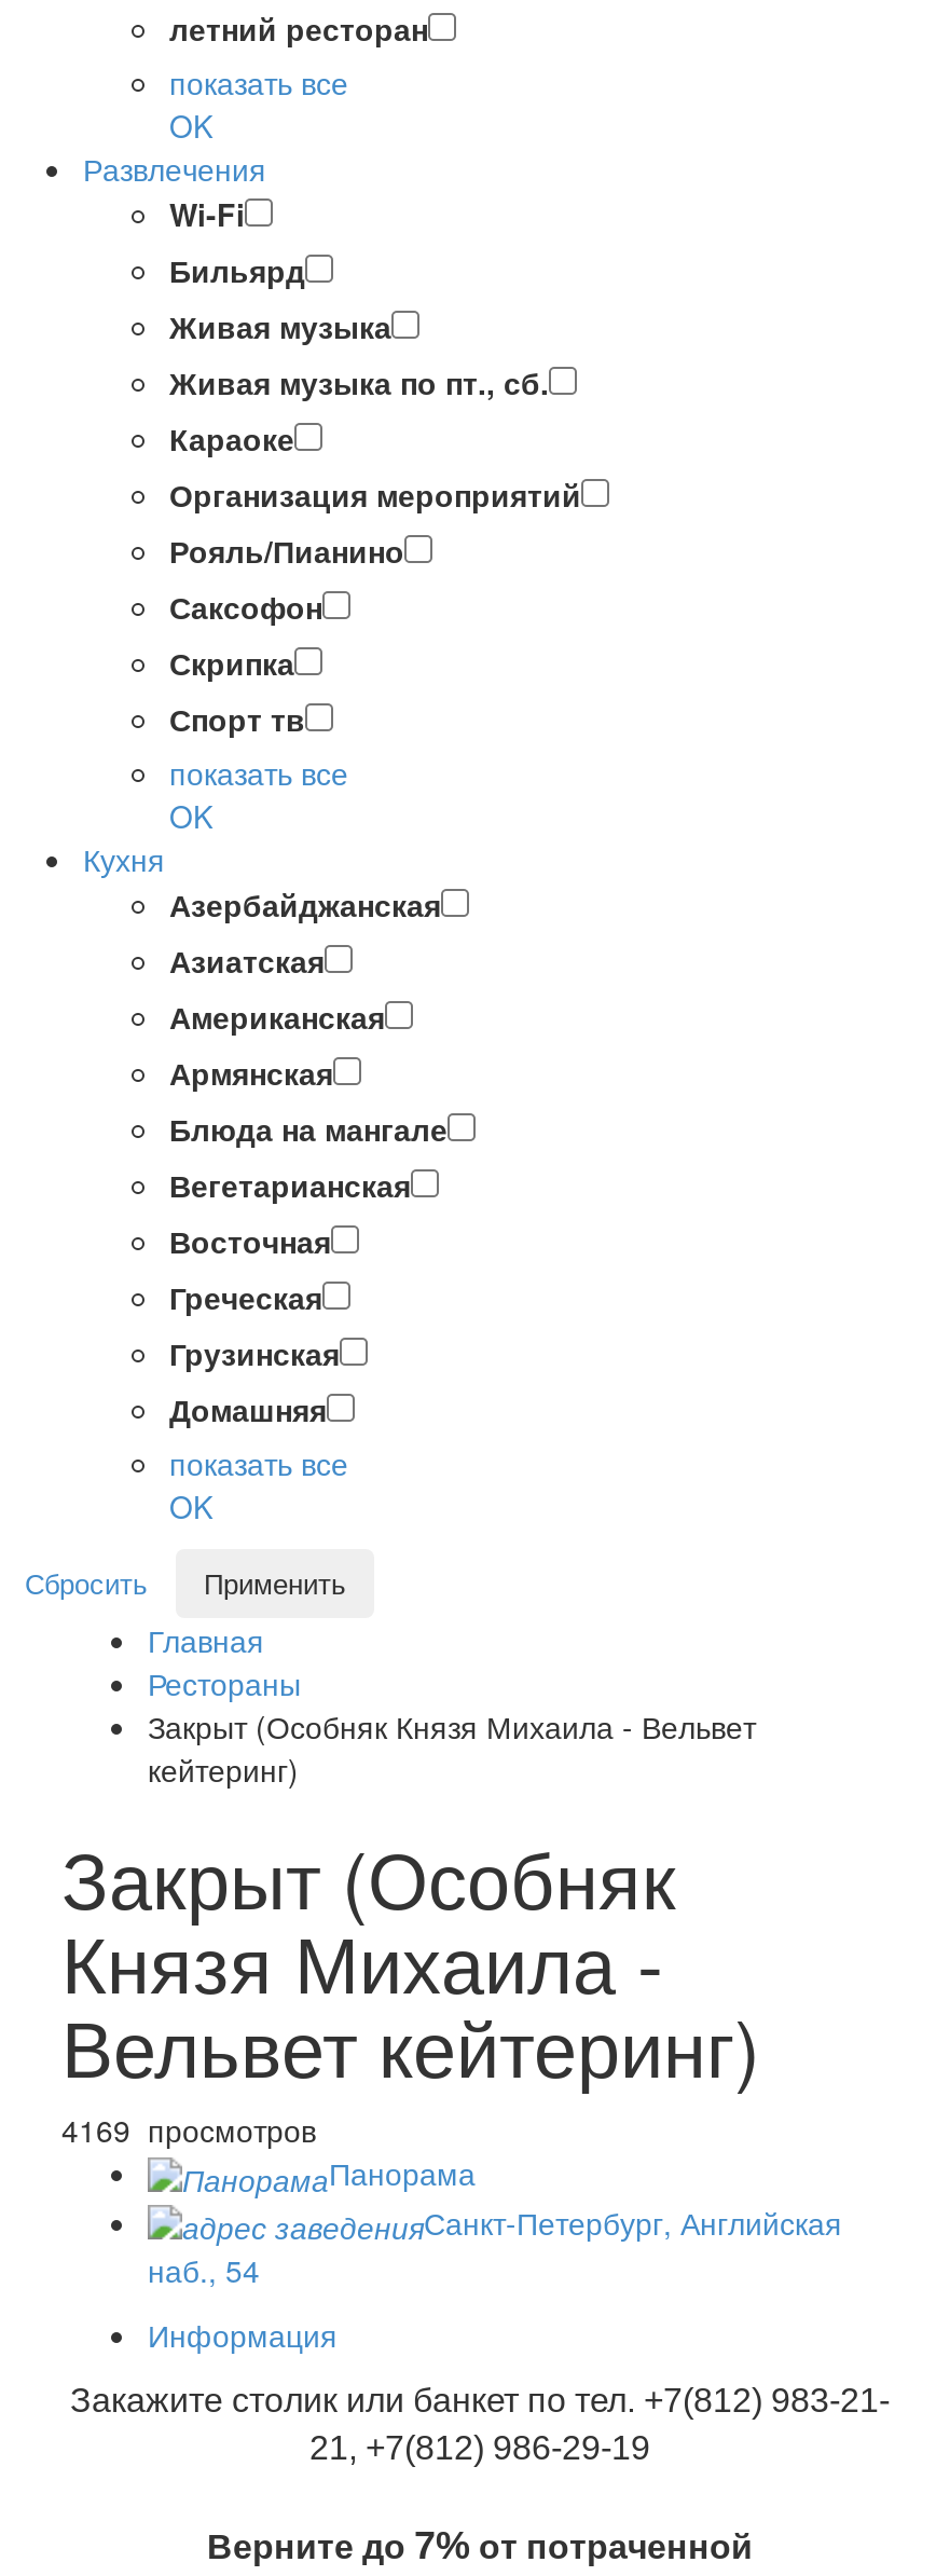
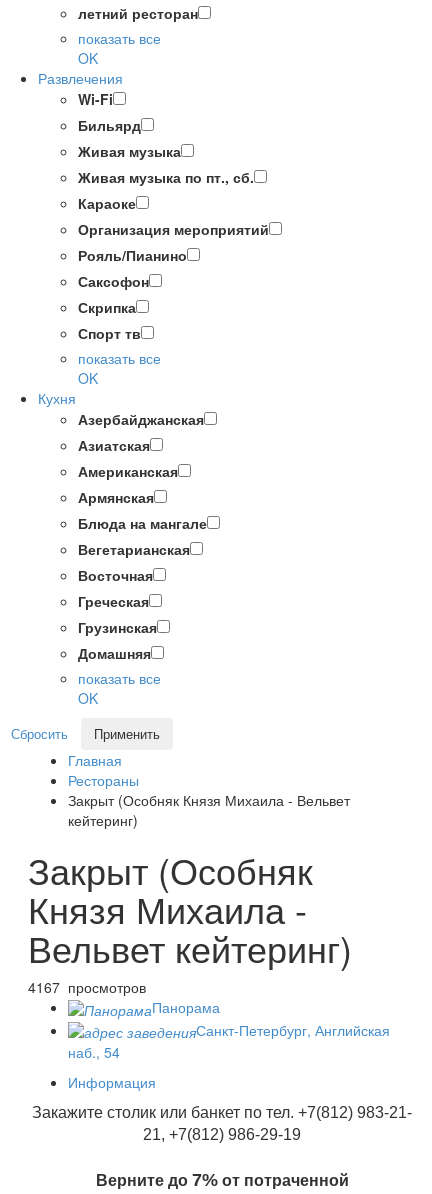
[61,2108,316,2152] 4169 просмотров -> [28,977,146,997] 4167 просмотров

